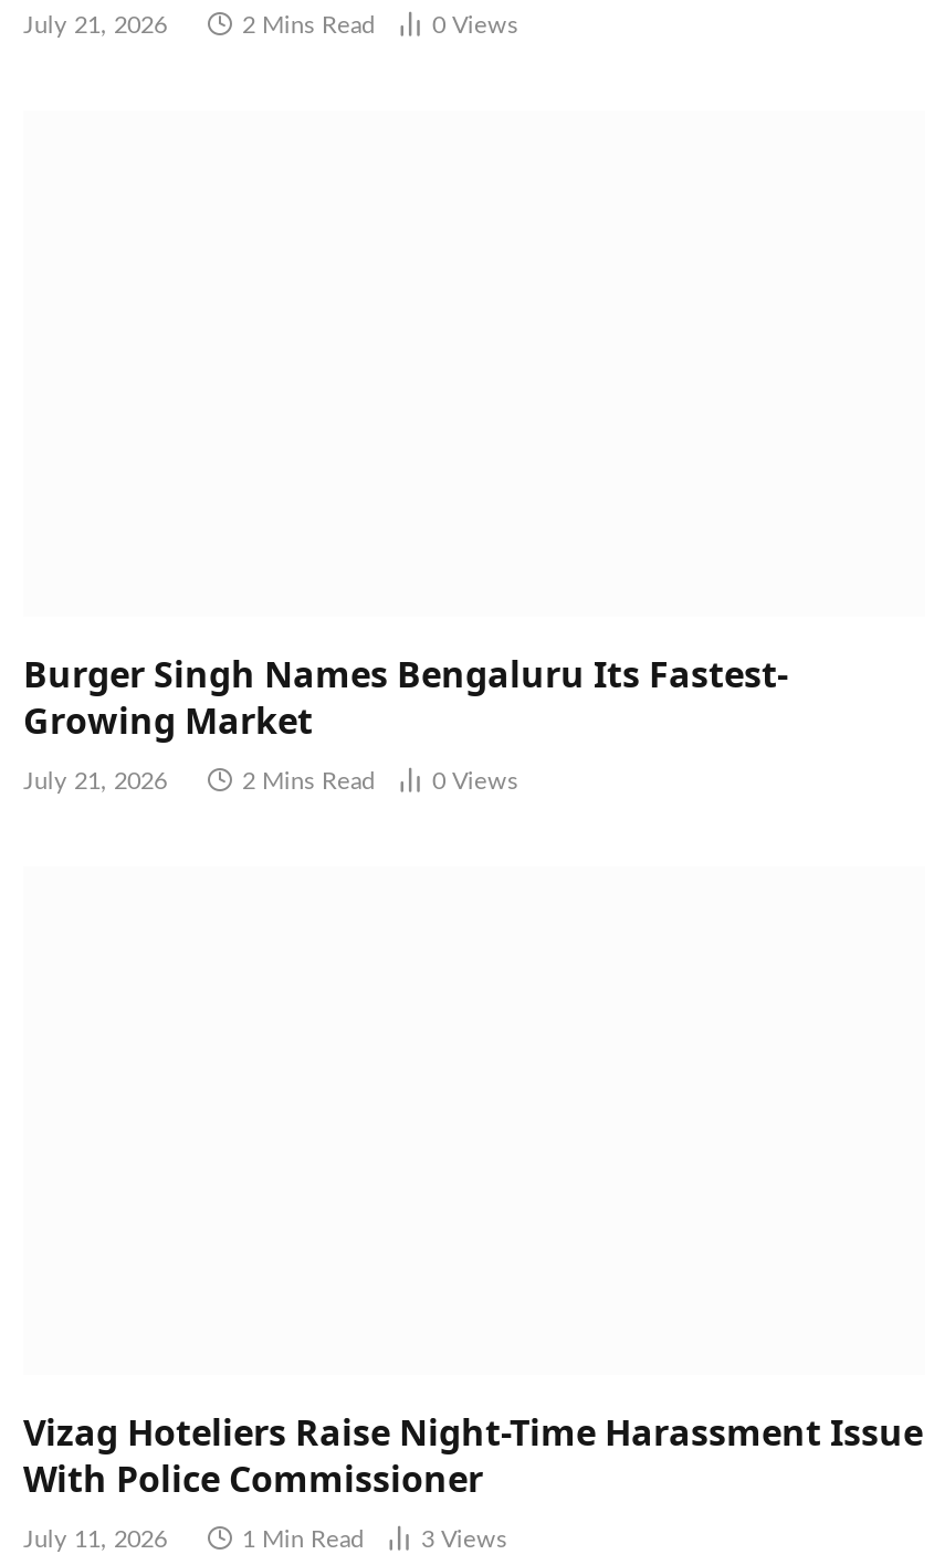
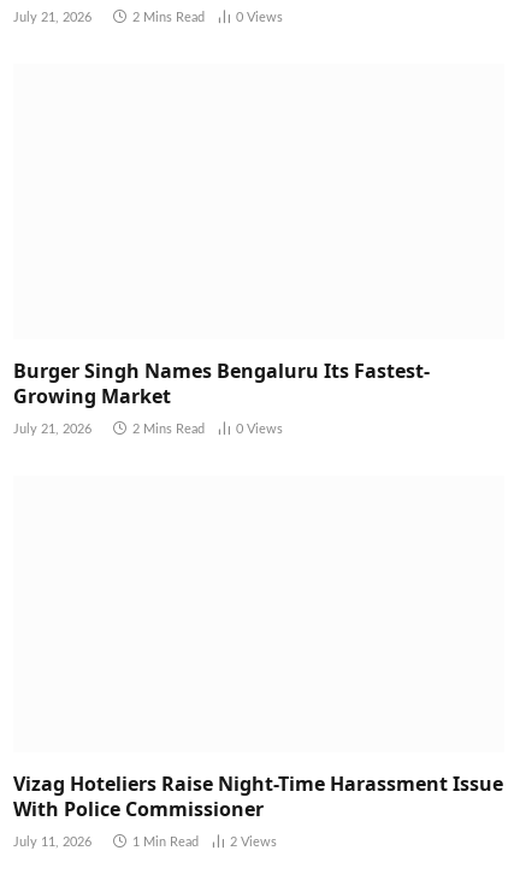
[421,1527,507,1552] 3 Views -> [230,835,277,849] 2 Views

